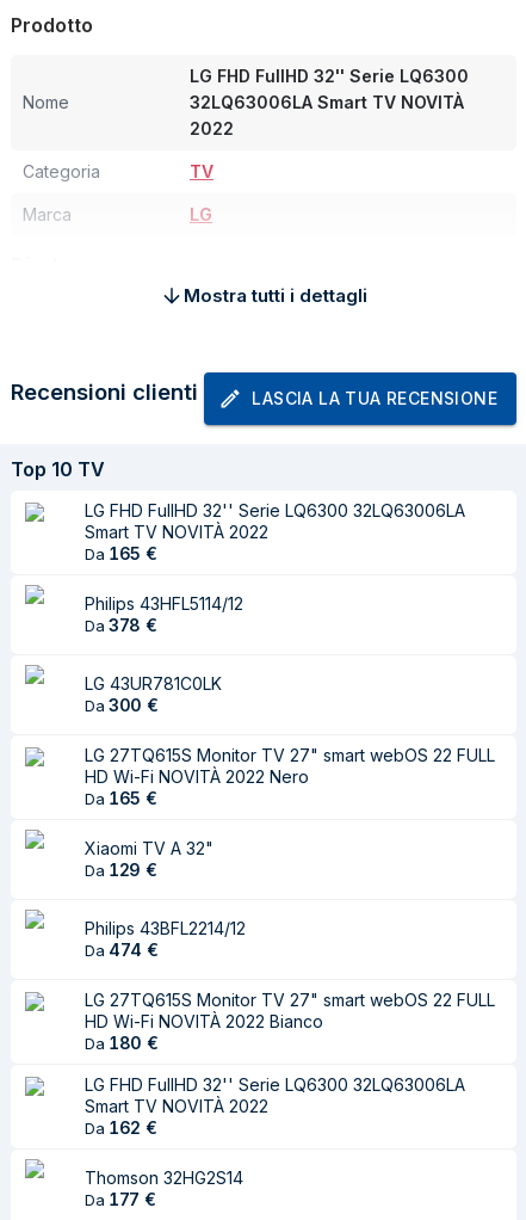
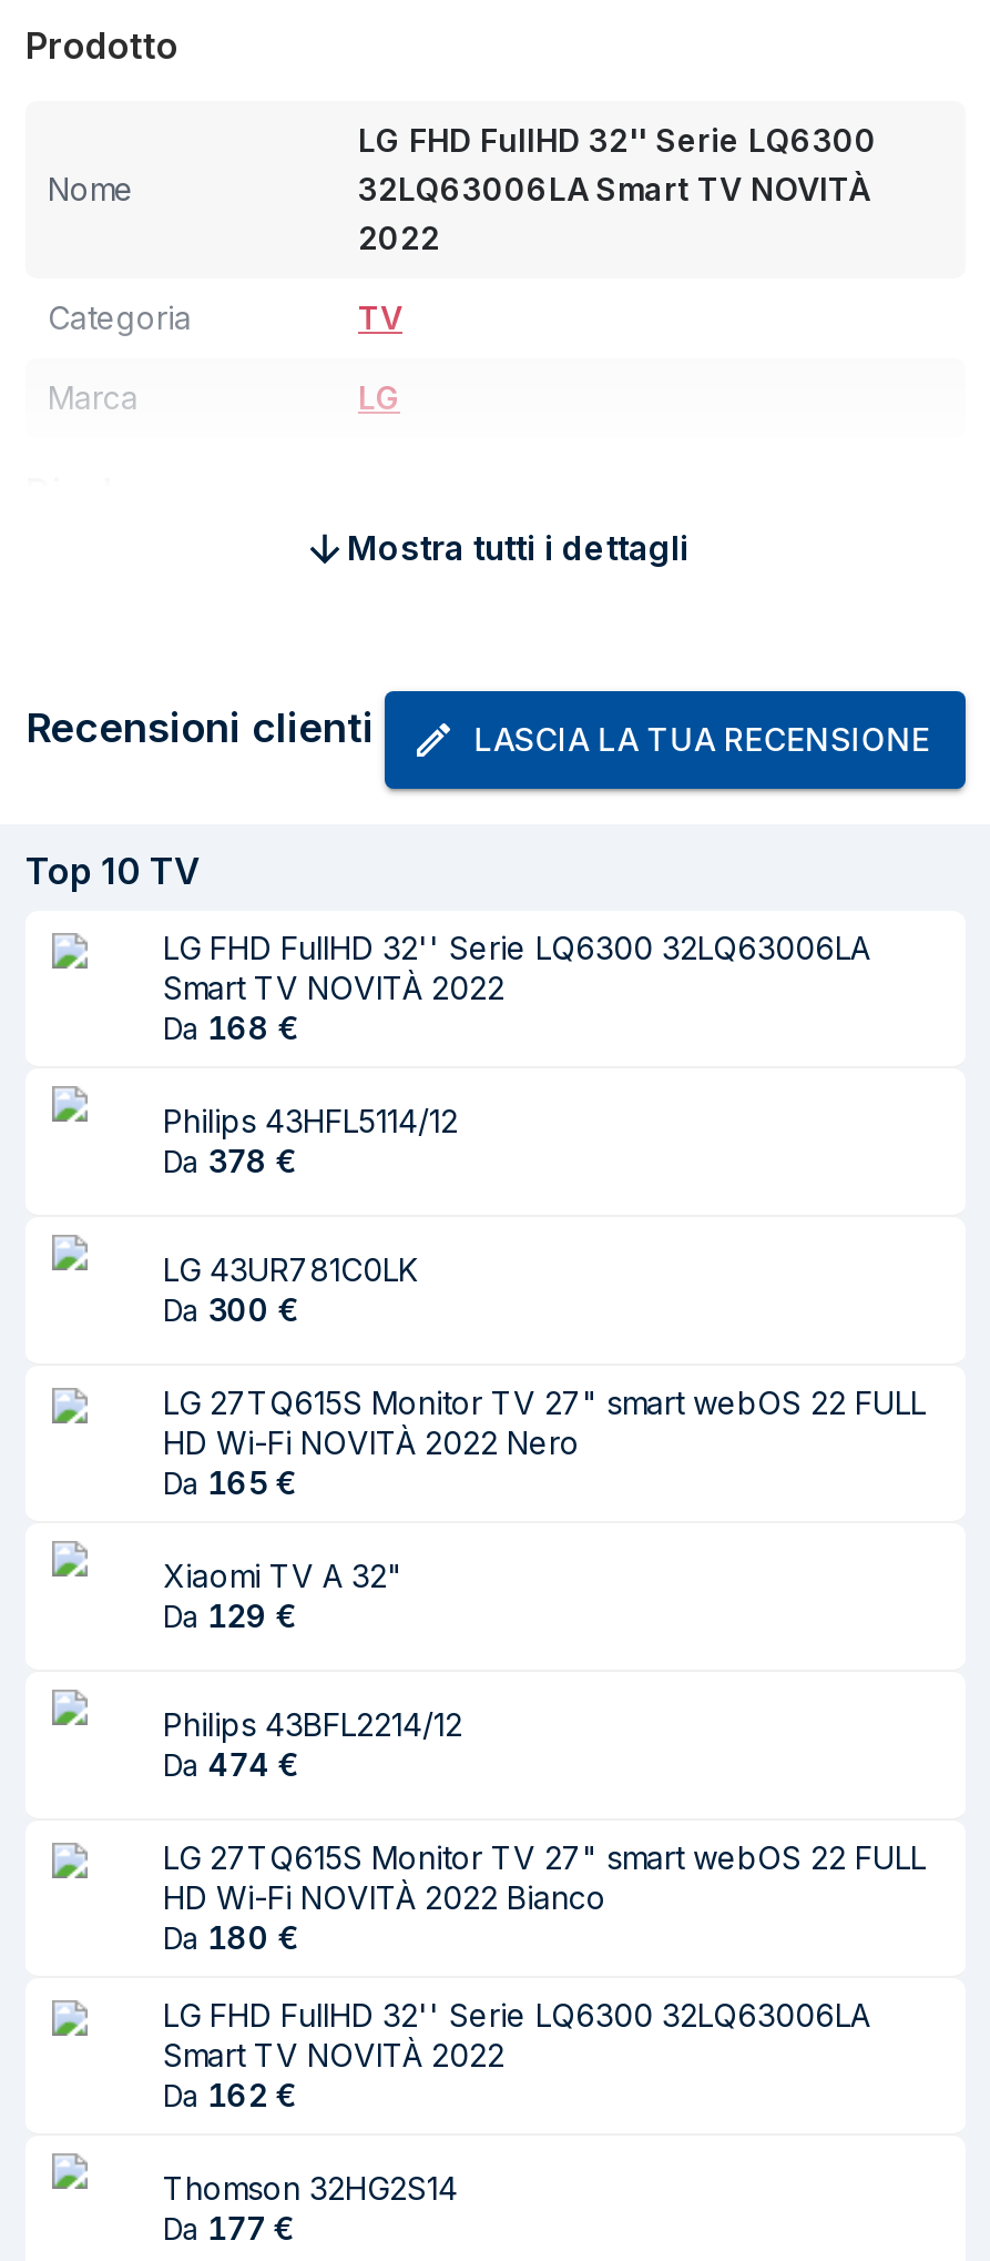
[85,543,157,563] Da 165 € -> [163,1008,299,1046] Da 168 €

